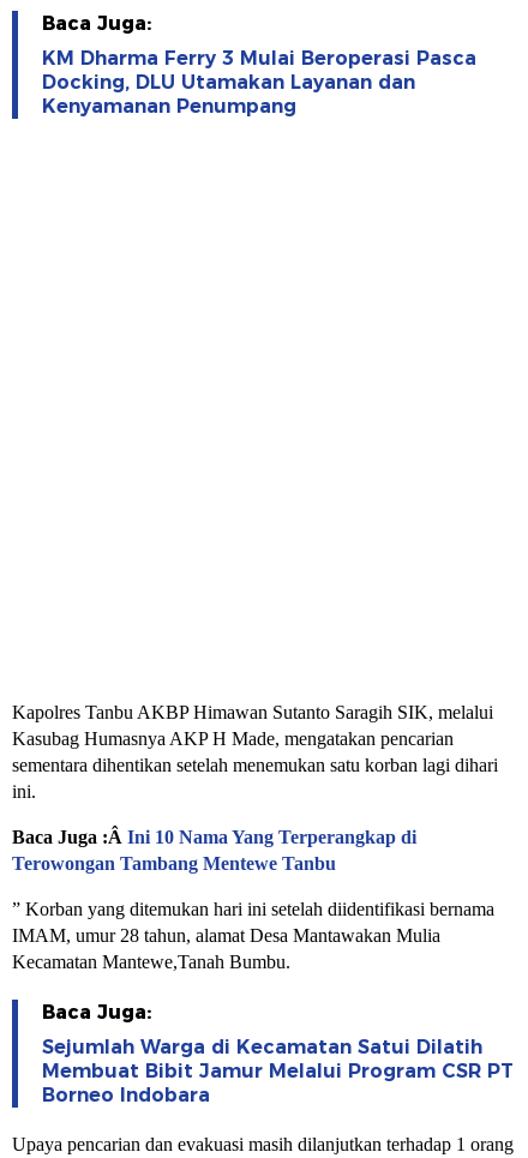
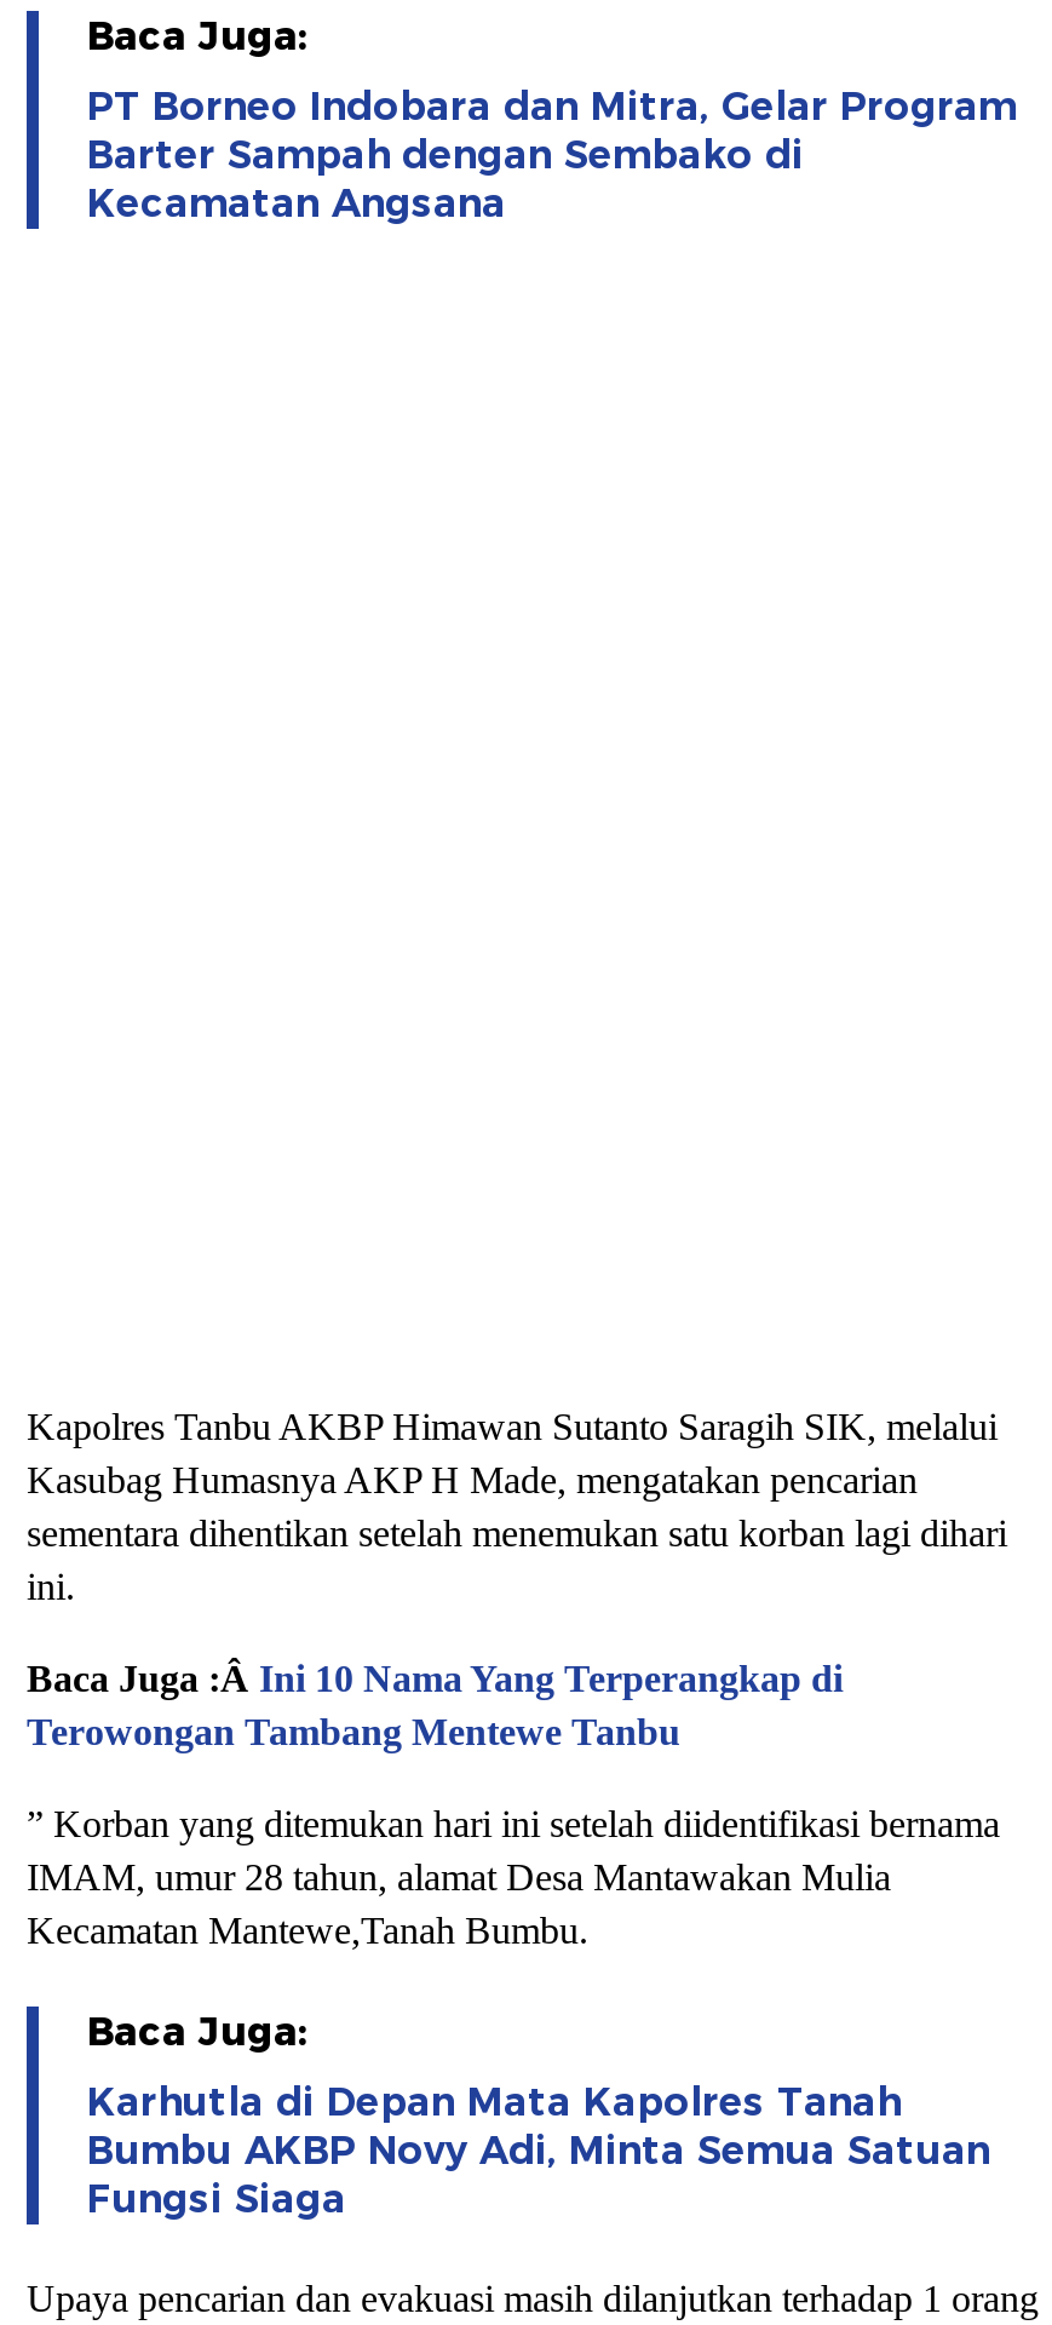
[42,47,476,118] KM Dharma Ferry 3 Mulai Beroperasi Pasca | Docking, DLU Utamakan Layanan dan | Kenyamanan Penumpang -> [87,83,1017,226] PT Borneo Indobara dan Mitra, Gelar Program | Barter Sampah dengan Sembako di | Kecamatan Angsana
[42,1036,514,1107] Sejumlah Warga di Kecamatan Satui Dilatih | Membuat Bibit Jamur Melalui Program CSR PT | Borneo Indobara -> [87,2079,990,2222] Karhutla di Depan Mata Kapolres Tanah | Bumbu AKBP Novy Adi, Minta Semua Satuan | Fungsi Siaga

